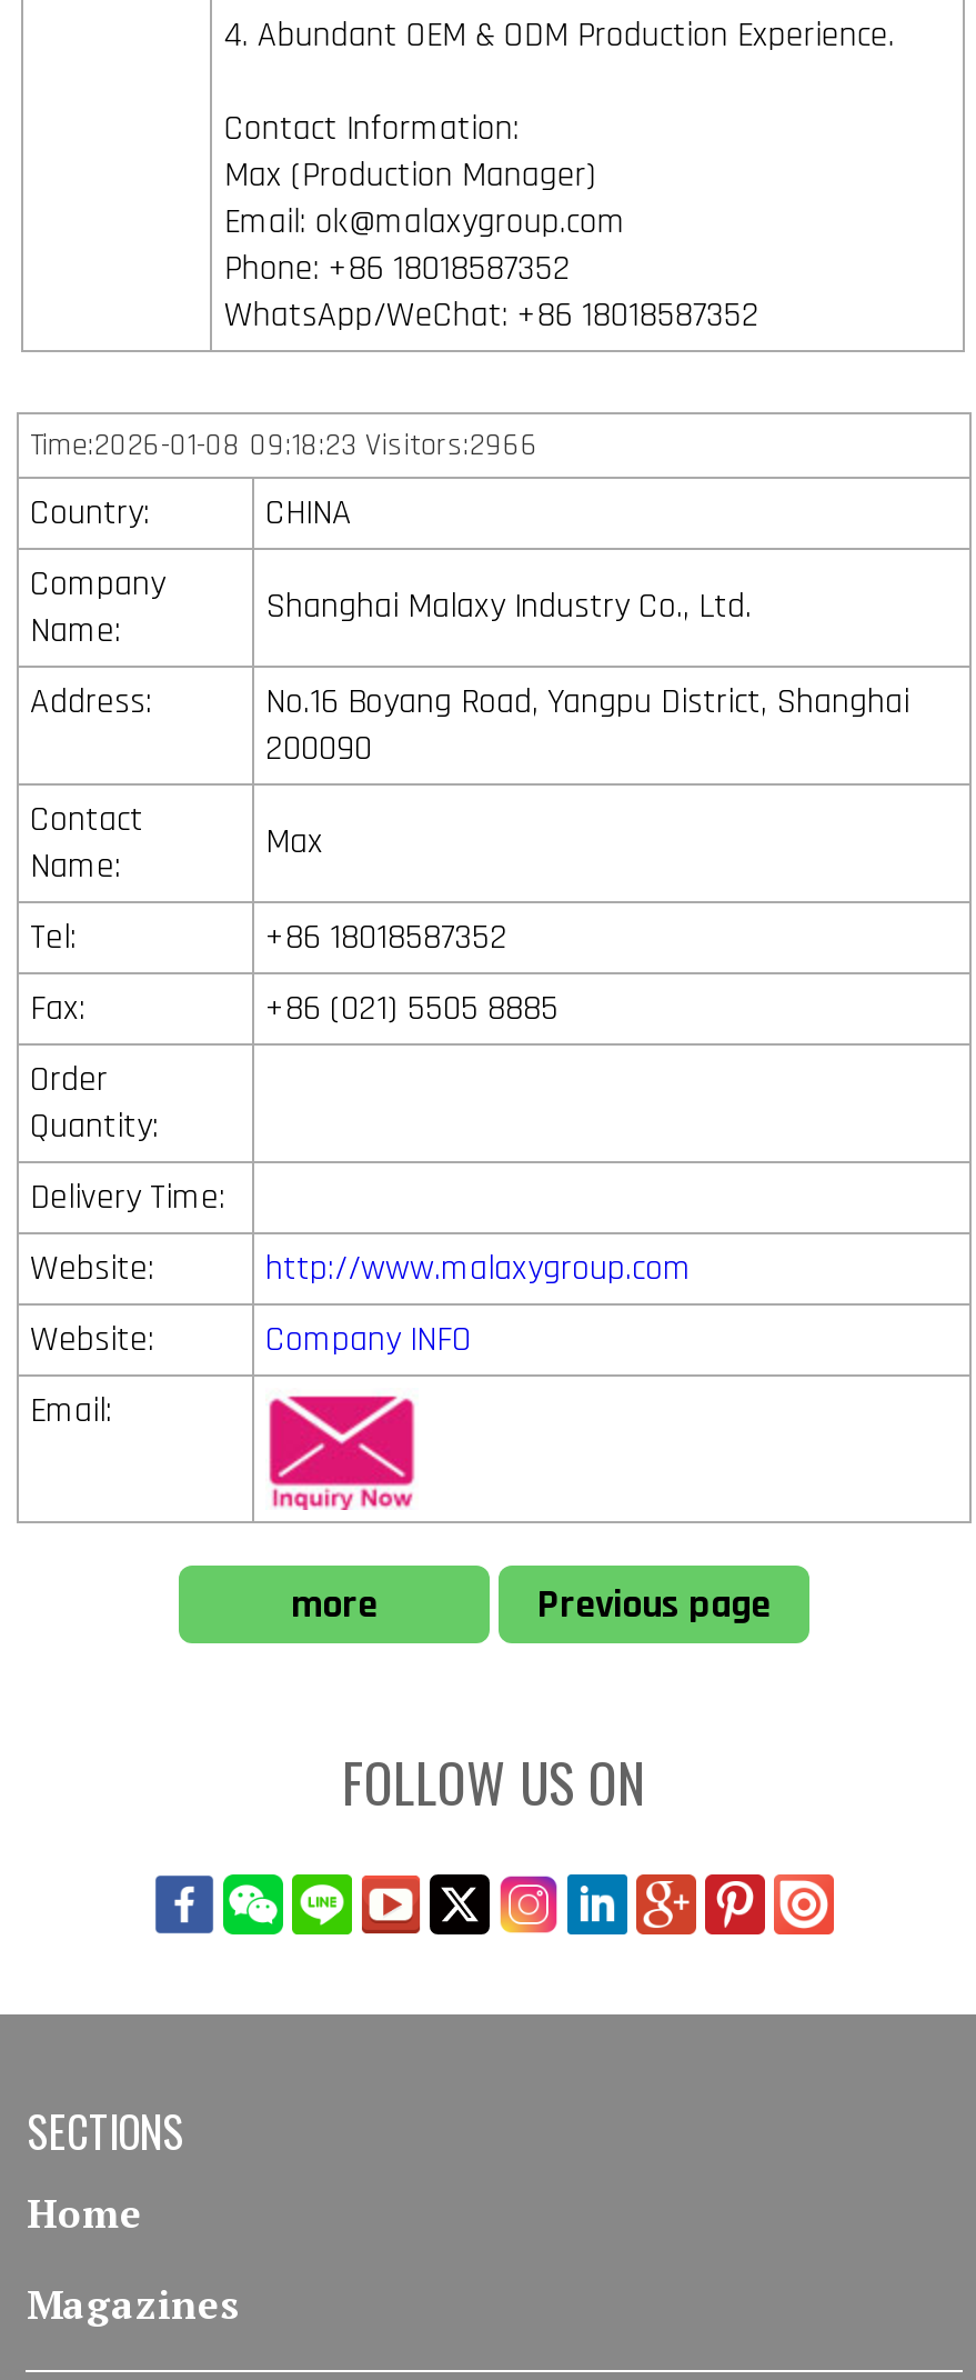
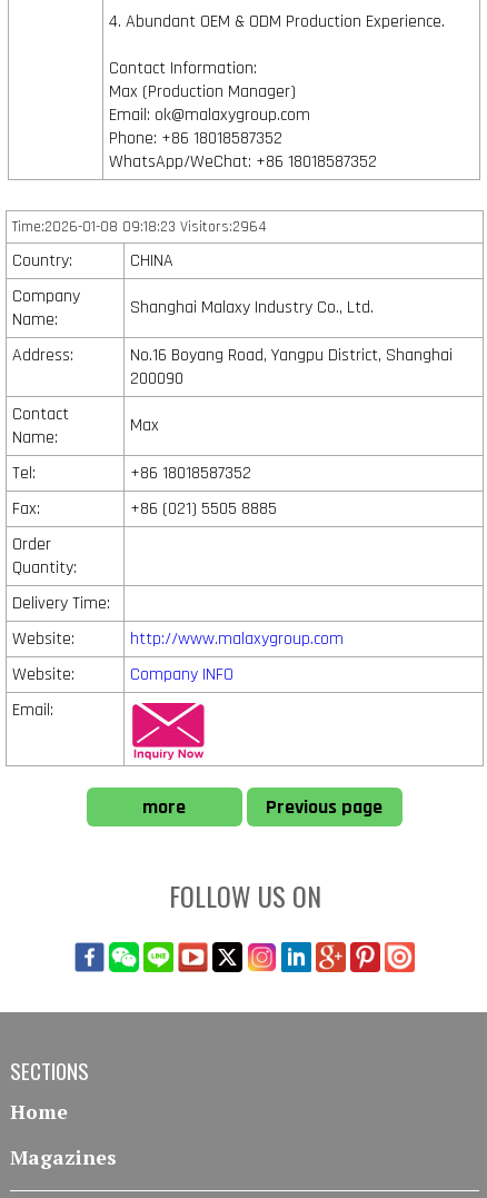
[30,426,539,466] Time:2026-01-08 09:18:23 Visitors:2966 -> [12,217,267,237] Time:2026-01-08 09:18:23 Visitors:2964

